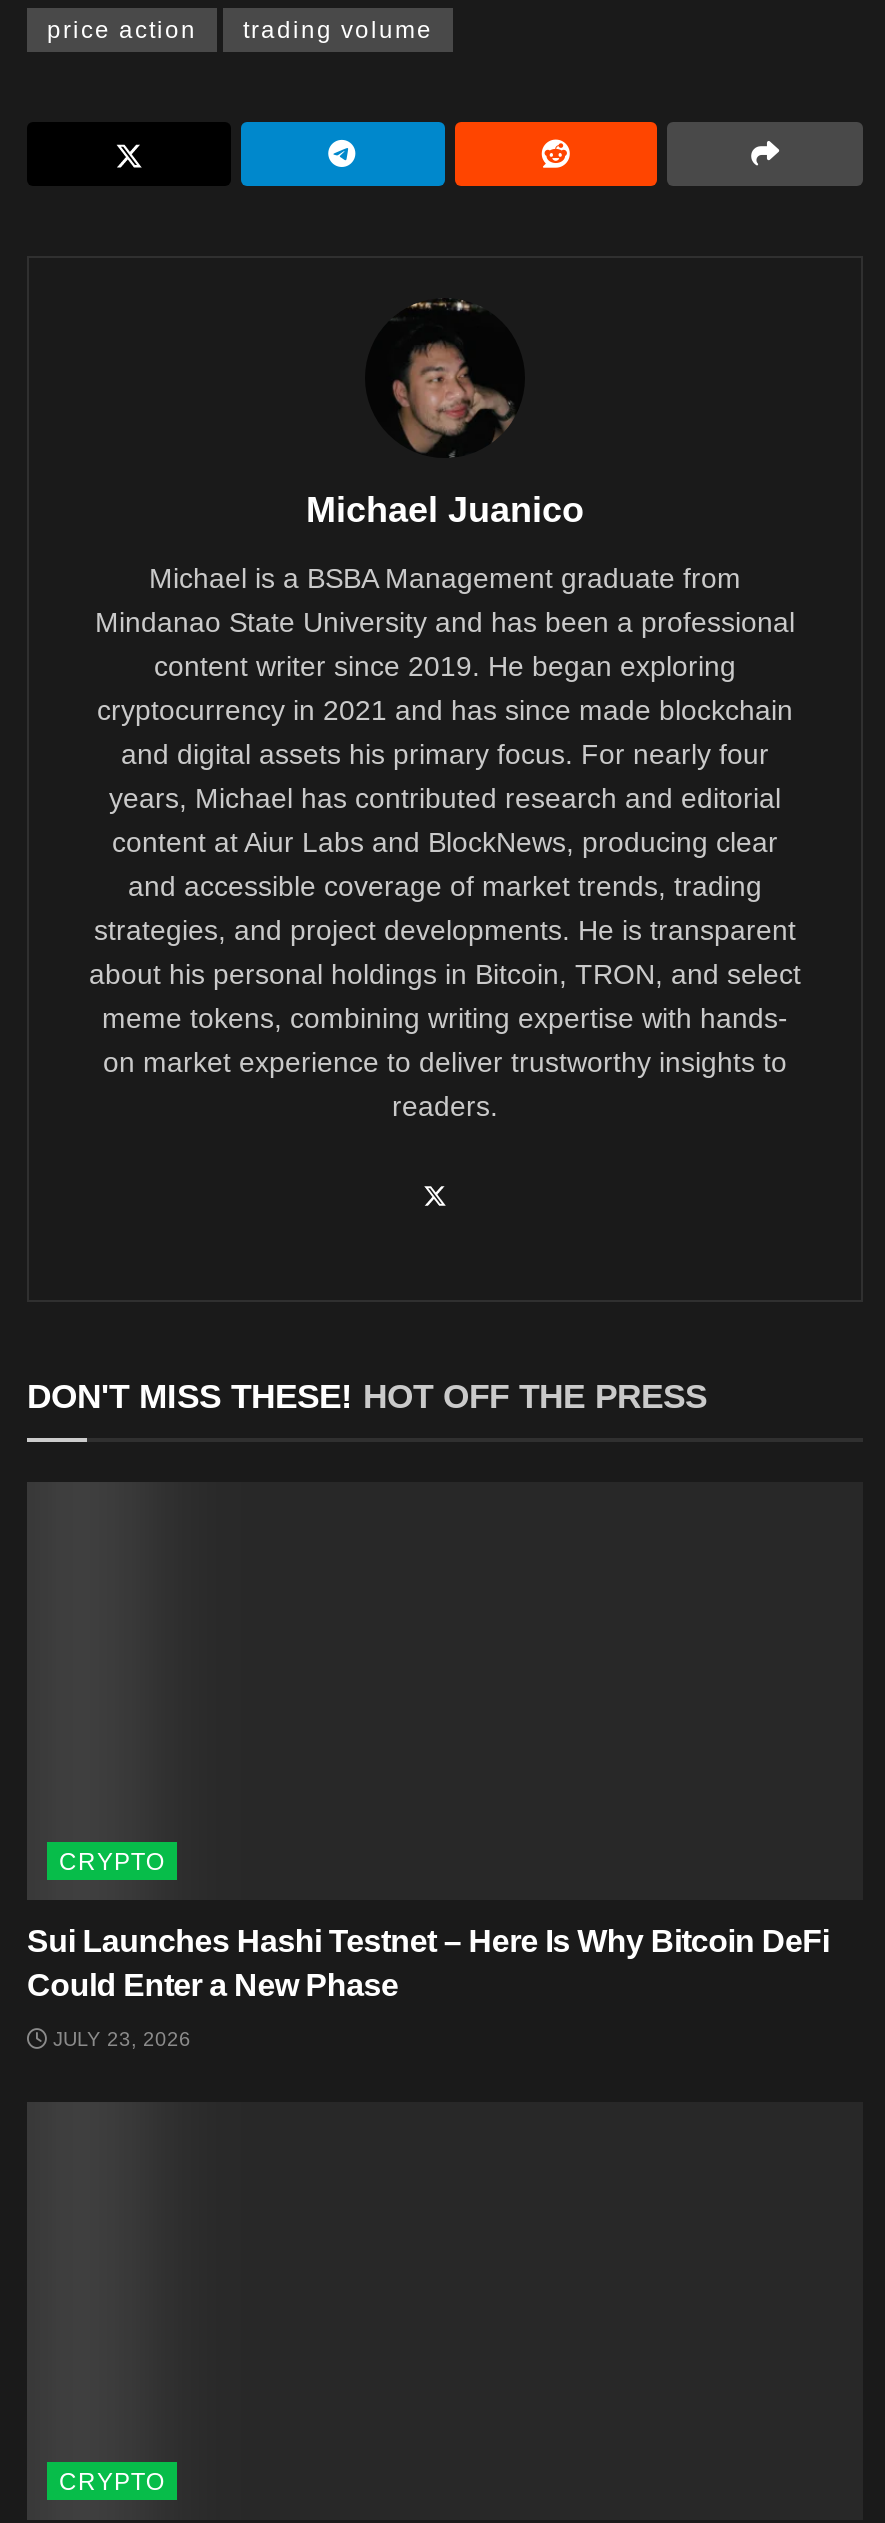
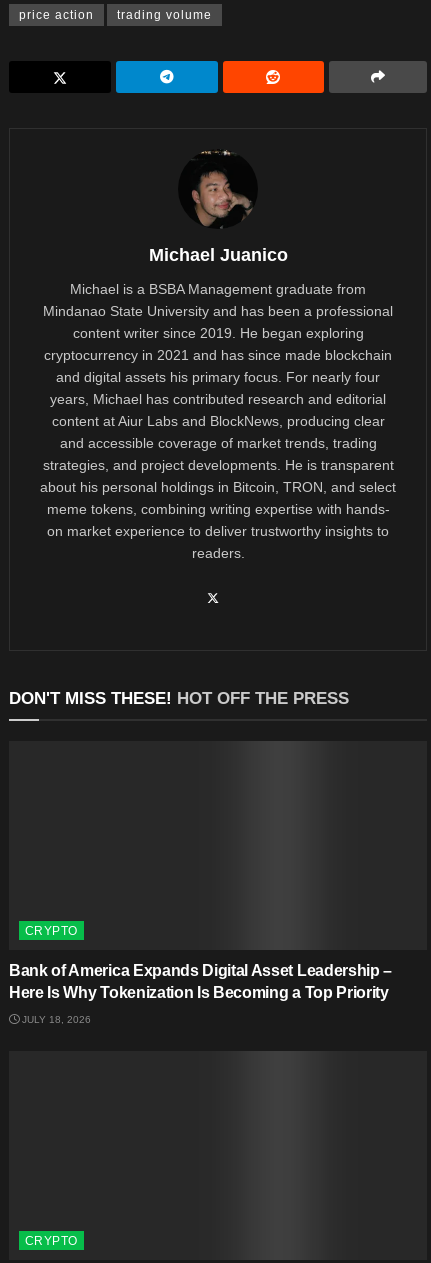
[27,1924,829,2002] Sui Launches Hashi Testnet – Here Is Why Bitcoin DeFi | Could Enter a New Phase -> [9,962,392,1001] Bank of America Expands Digital Asset Leadership – | Here Is Why Tokenization Is Becoming a Top Priority
[47,2028,191,2050] JULY 23, 2026 -> [19,1014,91,1025] JULY 18, 2026

